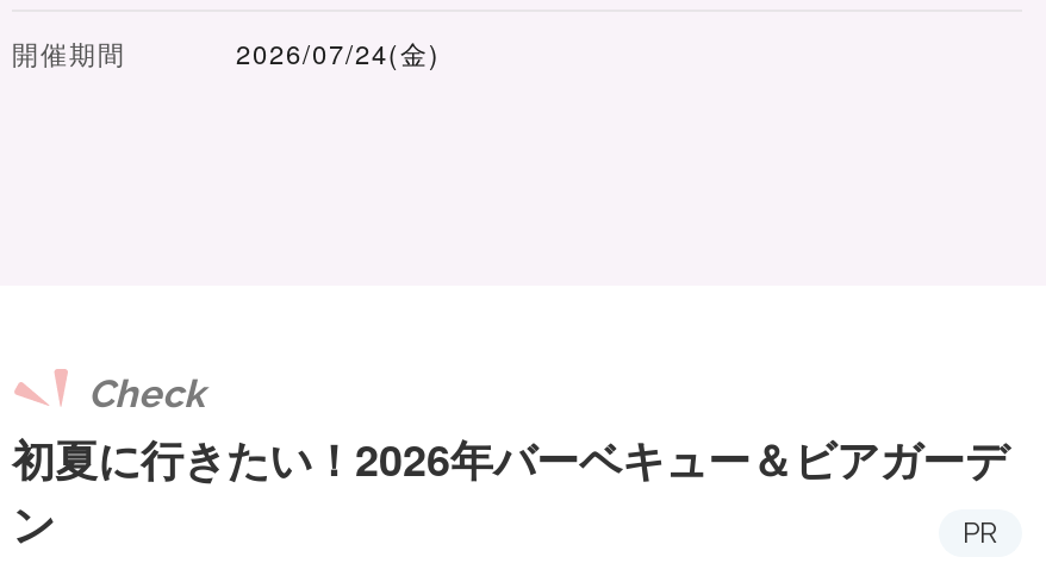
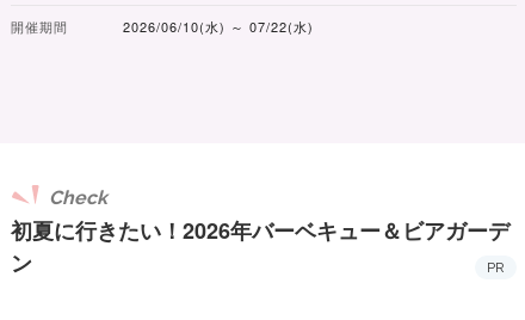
[236,33,441,71] 2026/07/24(金) -> [123,16,314,35] 2026/06/10(水) ～ 07/22(水)

